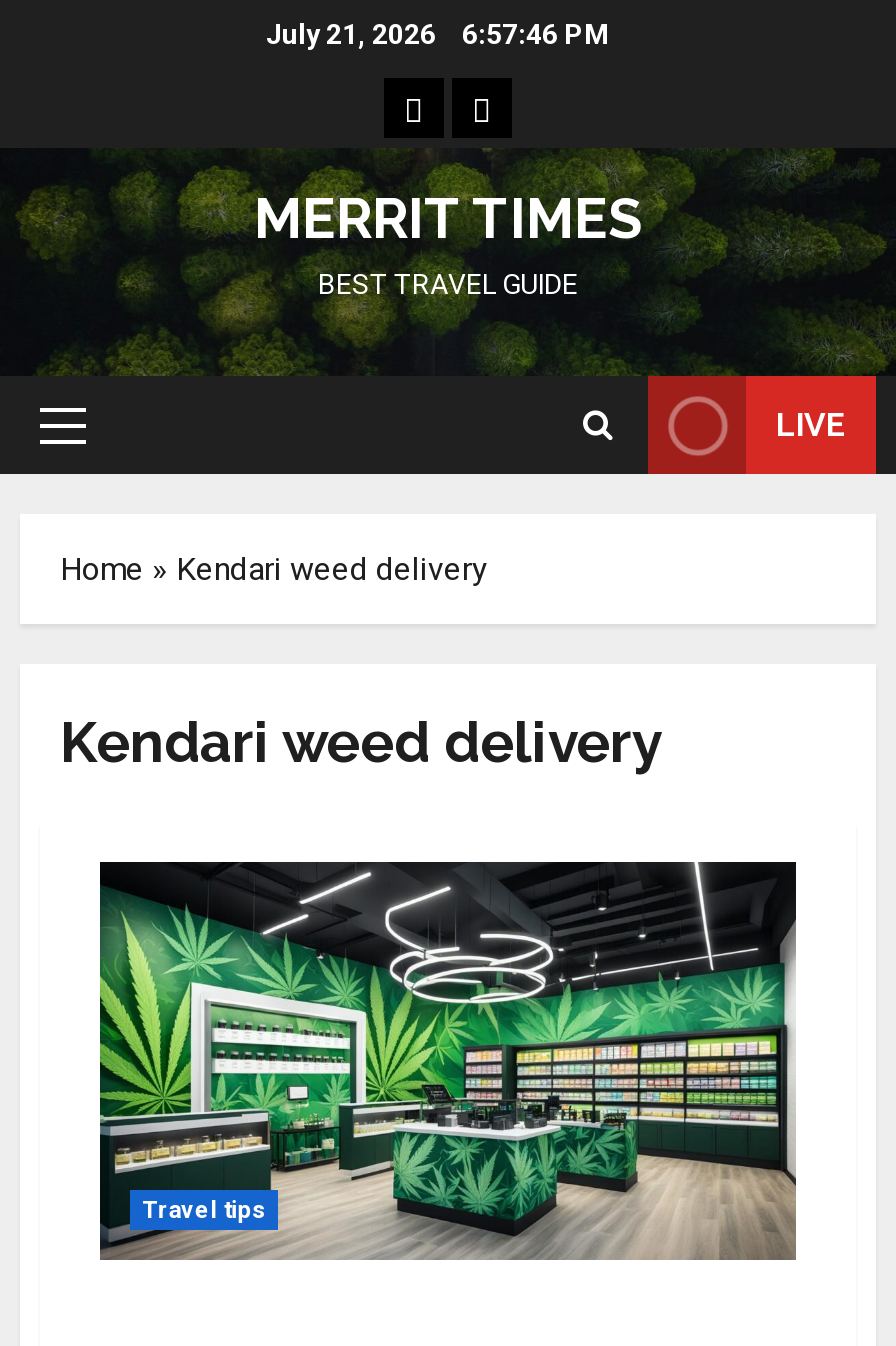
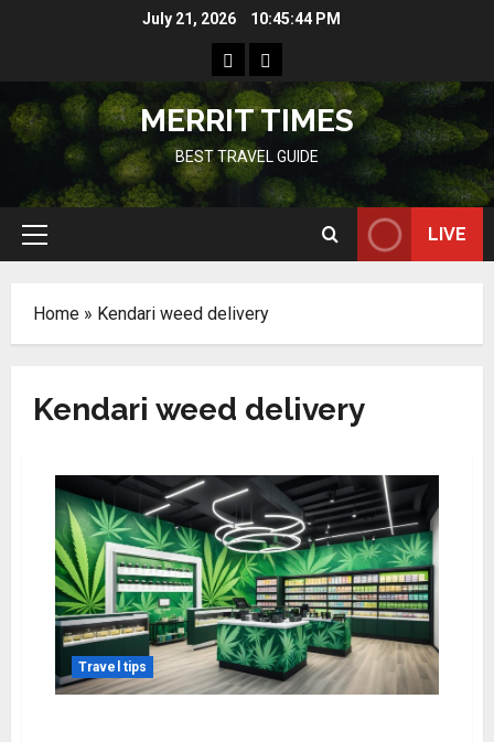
[266,18,610,50] July 21, 2026 6:57:46 PM -> [142,10,341,28] July 21, 2026 10:45:44 PM

